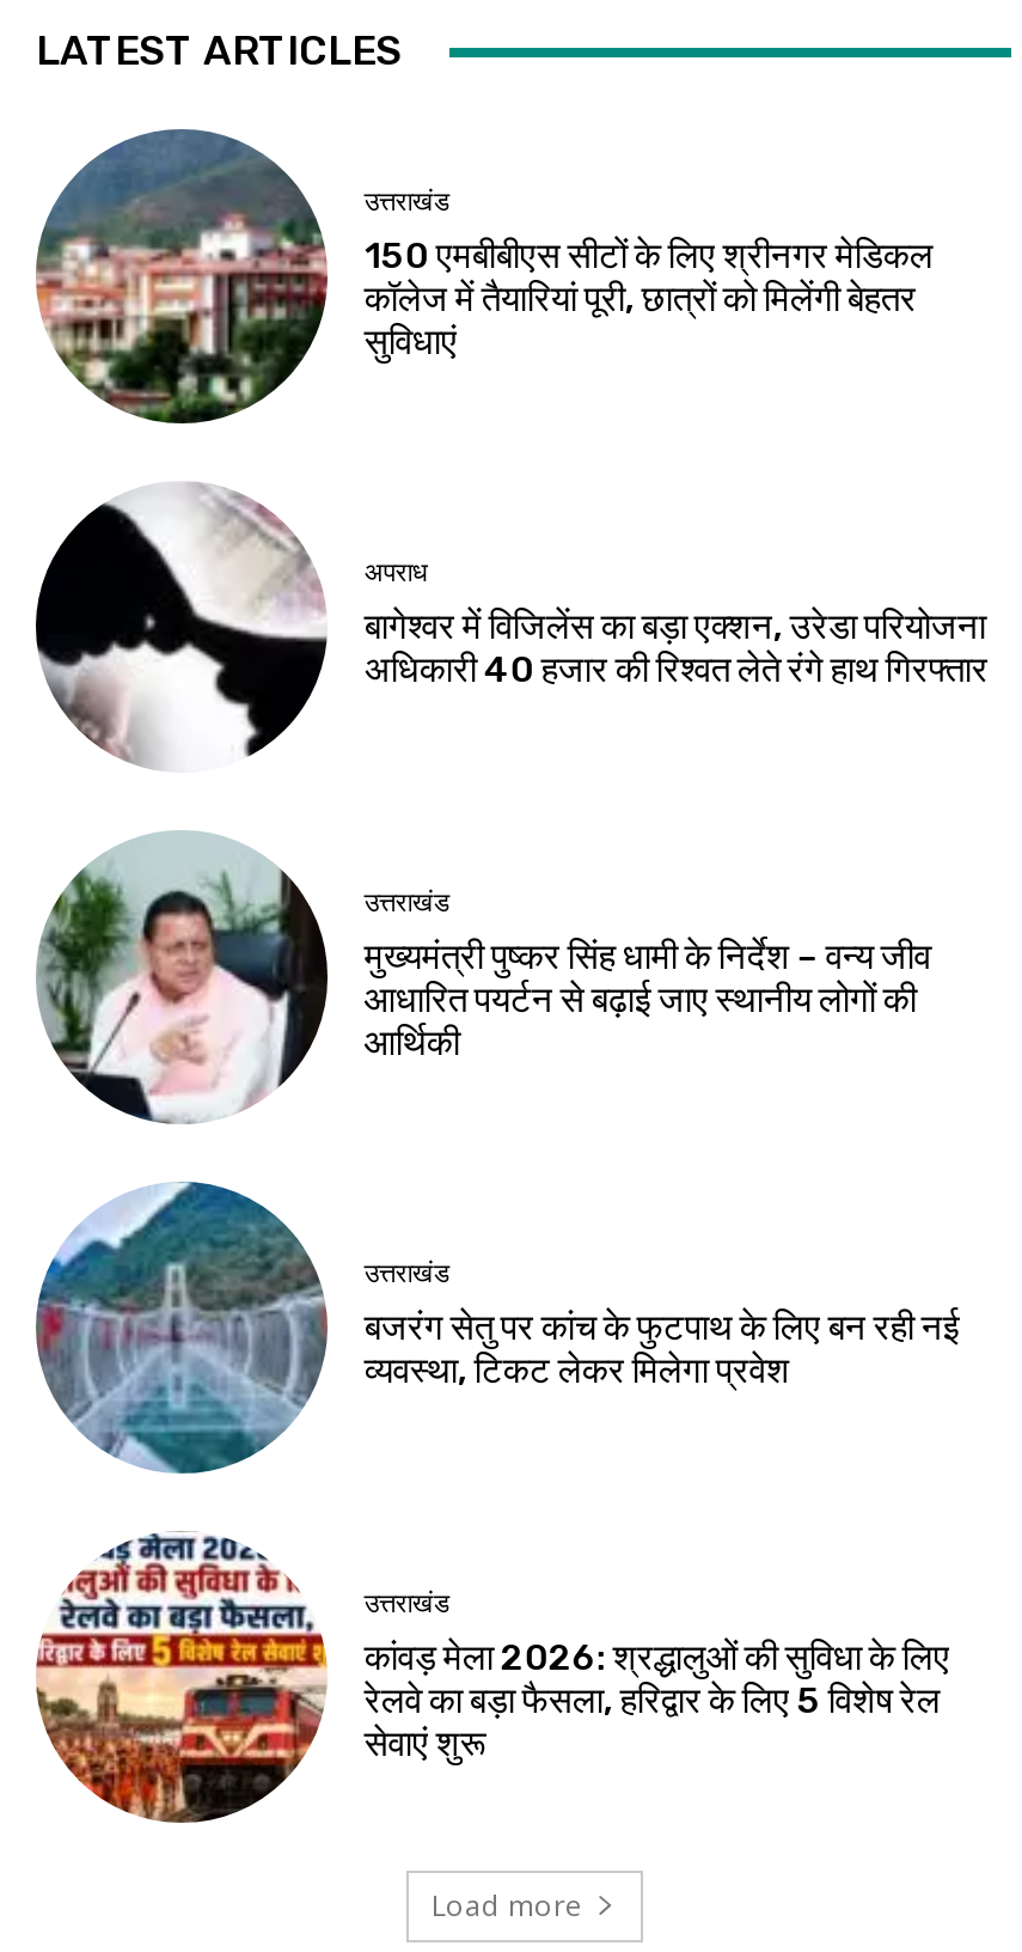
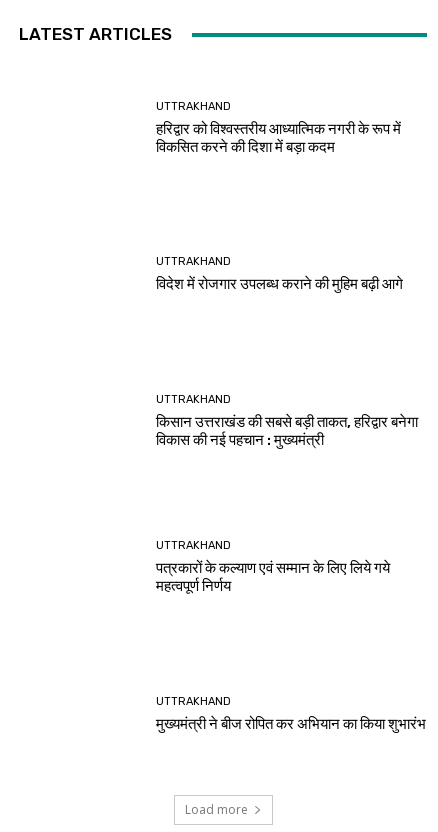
[33,127,330,426] [image] -> none
[364,187,933,364] उत्तराखंड | 150 एमबीबीएस सीटों के लिए श्रीनगर मेडिकल | कॉलेज में तैयारियां पूरी, छात्रों को मिलेंगी बेहतर | सुविधाएं -> [156,100,401,156] UTTRAKHAND | हरिद्वार को विश्वस्तरीय आध्यात्मिक नगरी के रूप में | विकसित करने की दिशा में बड़ा कदम
[33,481,330,770] [image] -> none
[364,559,988,693] अपराध | बागेश्वर में विजिलेंस का बड़ा एक्शन, उरेडा परियोजना | अधिकारी 40 हजार की रिश्वत लेते रंगे हाथ गिरफ्तार -> [156,255,403,293] UTTRAKHAND | विदेश में रोजगार उपलब्ध कराने की मुहिम बढ़ी आगे
[36,830,330,1124] [image] -> none
[364,887,931,1064] उत्तराखंड | मुख्यमंत्री पुष्कर सिंह धामी के निर्देश – वन्य जीव | आधारित पयर्टन से बढ़ाई जाए स्थानीय लोगों की | आर्थिकी -> [156,393,418,449] UTTRAKHAND | किसान उत्तराखंड की सबसे बड़ी ताकत, हरिद्वार बनेगा | विकास की नई पहचान : मुख्यमंत्री
[33,1179,330,1476] [image] -> none
[364,1259,960,1393] उत्तराखंड | बजरंग सेतु पर कांच के फुटपाथ के लिए बन रही नई | व्यवस्था, टिकट लेकर मिलेगा प्रवेश -> [156,539,390,595] UTTRAKHAND | पत्रकारों के कल्याण एवं सम्मान के लिए लिये गये | महत्वपूर्ण निर्णय
[33,1531,330,1825] [image] -> none
[364,1587,950,1764] उत्तराखंड | कांवड़ मेला 2026: श्रद्धालुओं की सुविधा के लिए | रेलवे का बड़ा फैसला, हरिद्वार के लिए 5 विशेष रेल | सेवाएं शुरू -> [156,695,426,733] UTTRAKHAND | मुख्यमंत्री ने बीज रोपित कर अभियान का किया शुभारंभ

